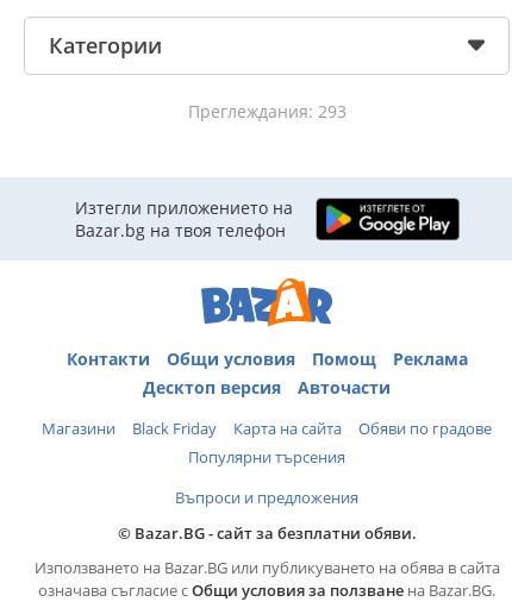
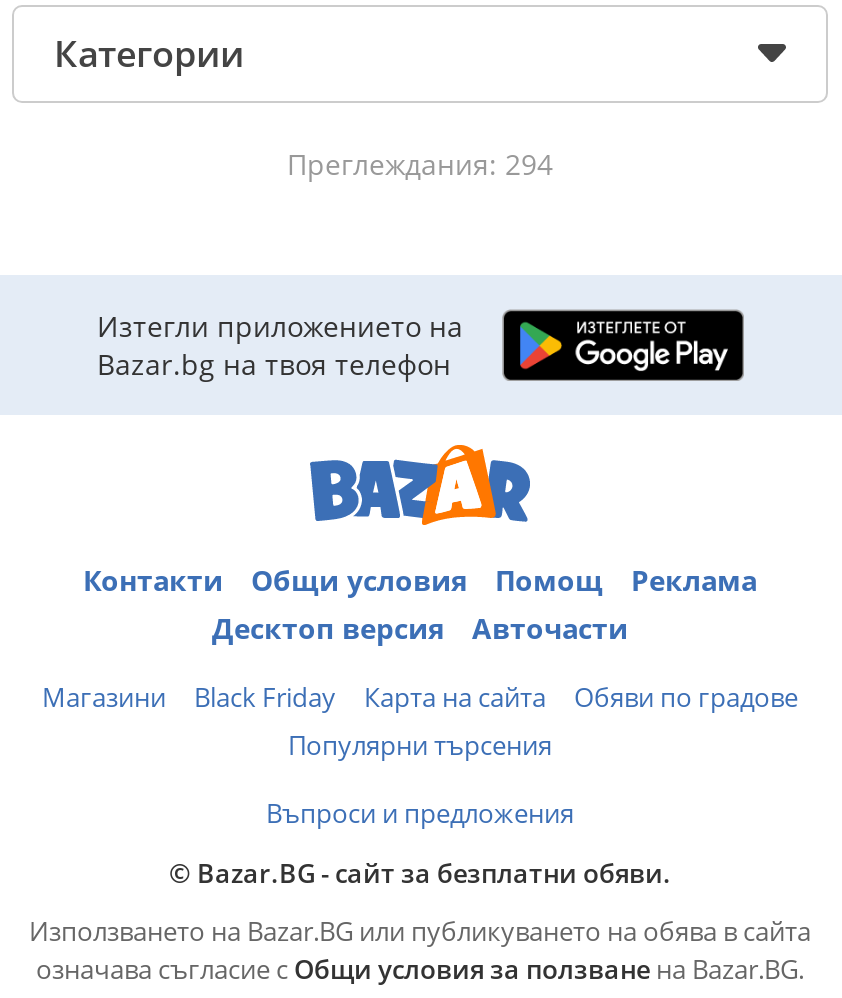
[188,100,346,123] Преглеждания: 293 -> [287,145,553,183] Преглеждания: 294

